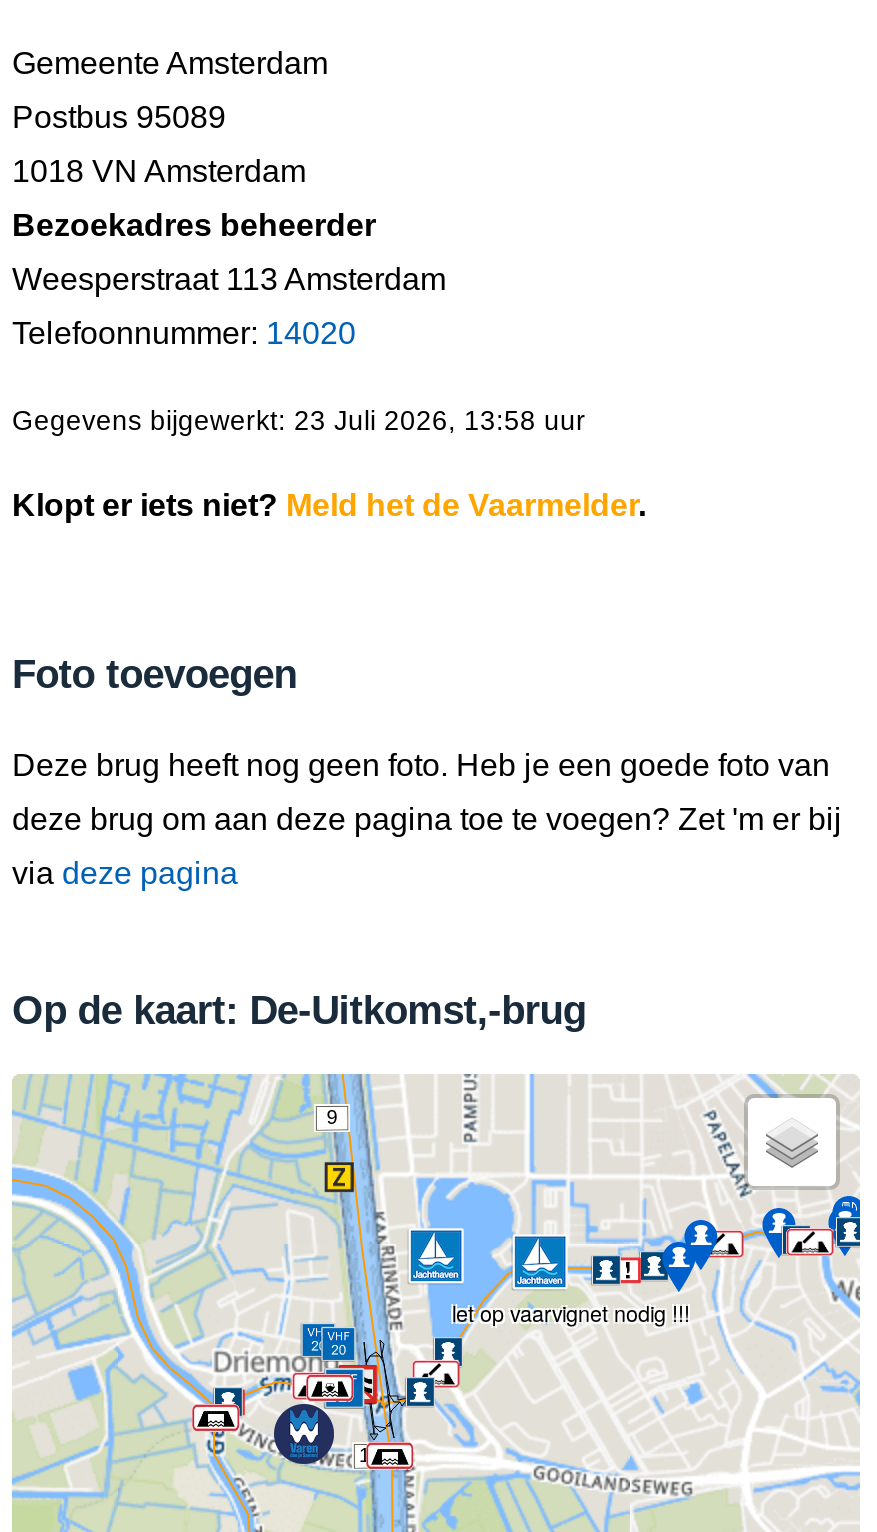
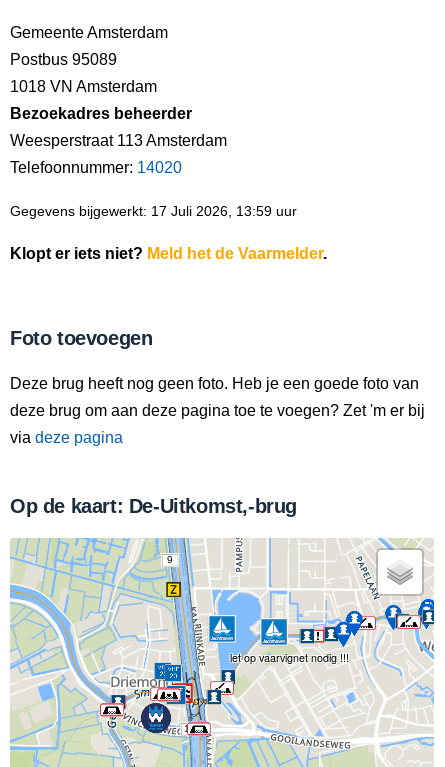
[12,406,586,436] Gegevens bijgewerkt: 23 Juli 2026, 13:58 uur -> [10,204,297,219] Gegevens bijgewerkt: 17 Juli 2026, 13:59 uur

